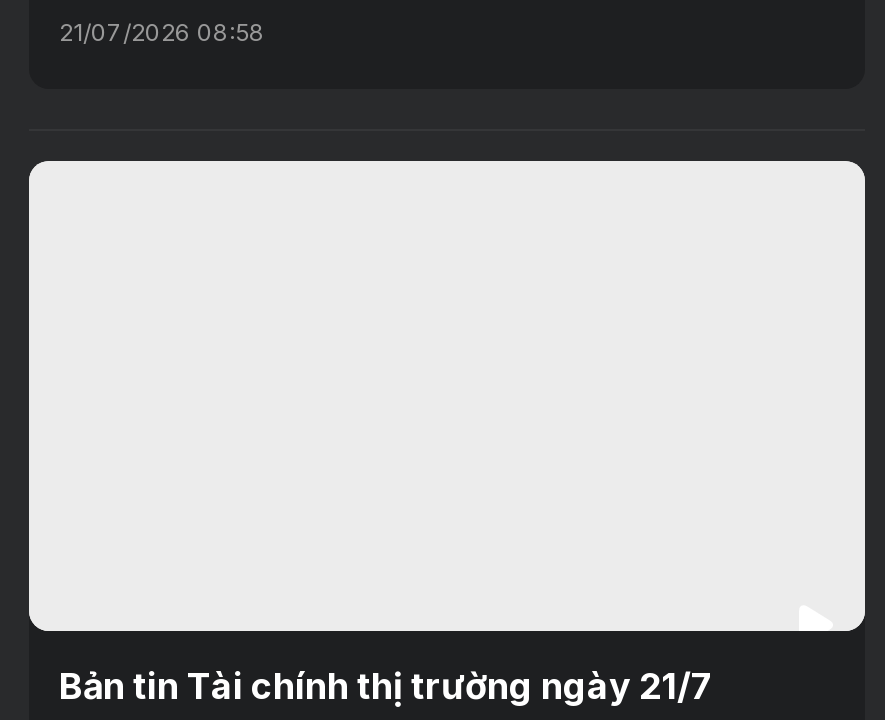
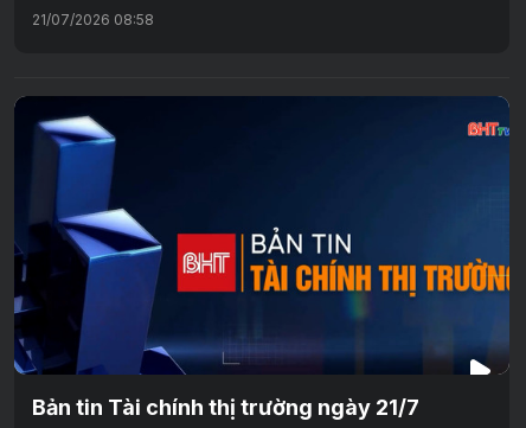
none -> [13,96,511,375] [image]

